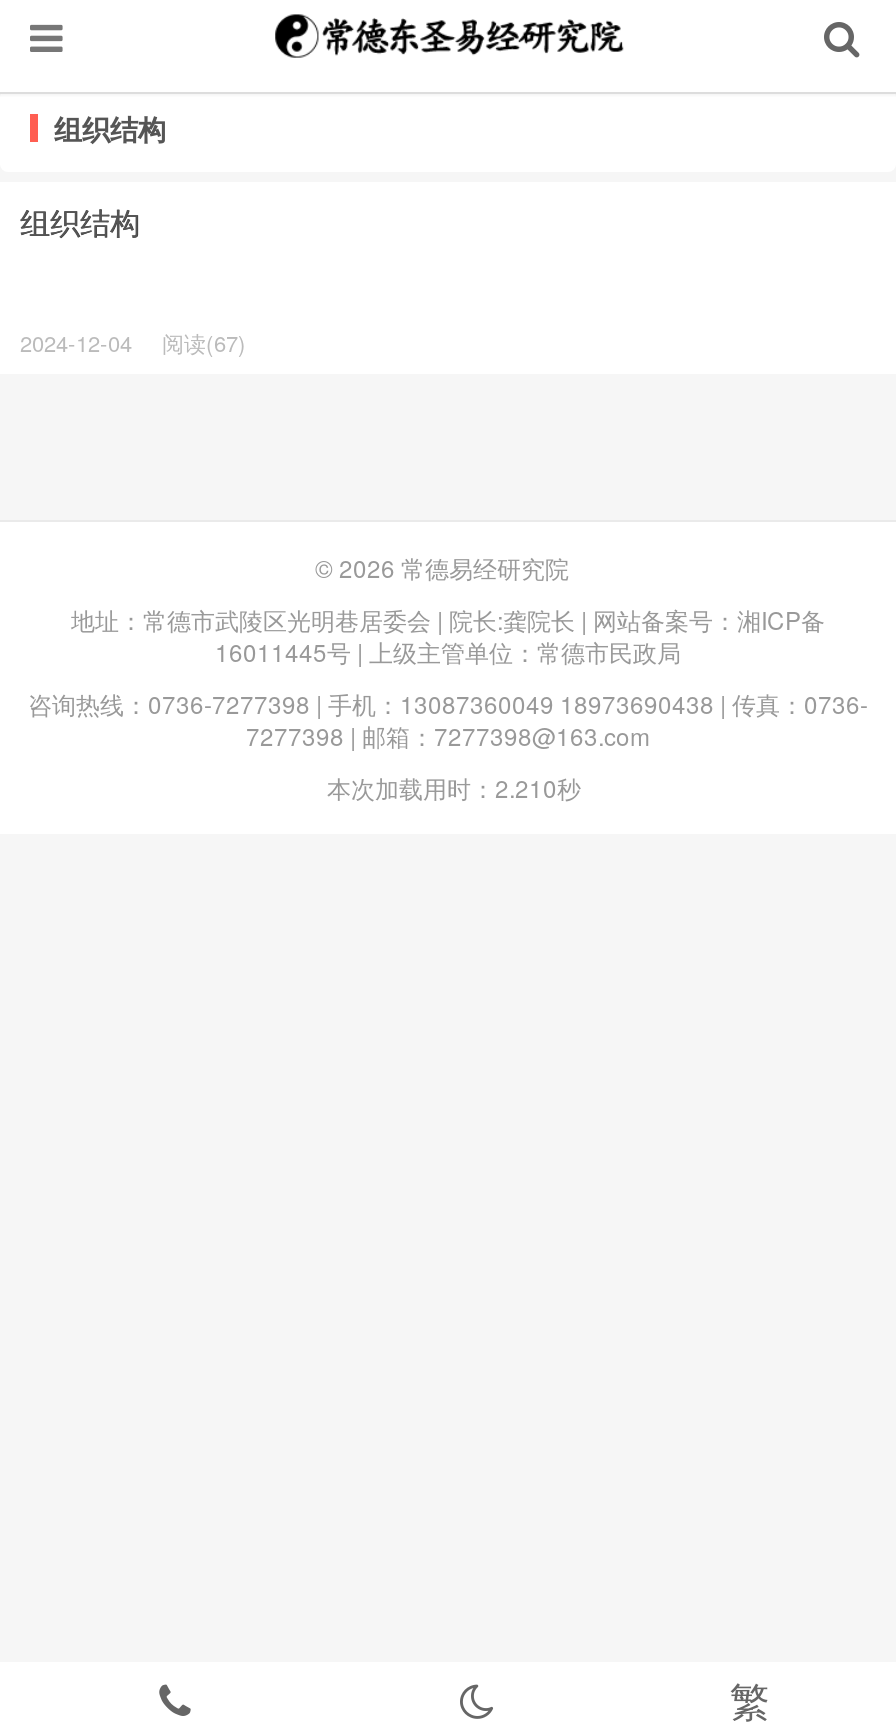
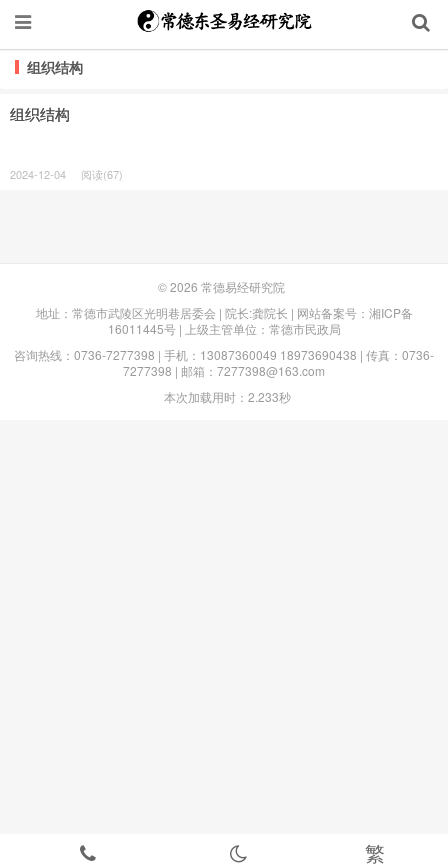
[315,770,581,804] 本次加载用时：2.210秒 -> [157,388,290,405] 本次加载用时：2.233秒

